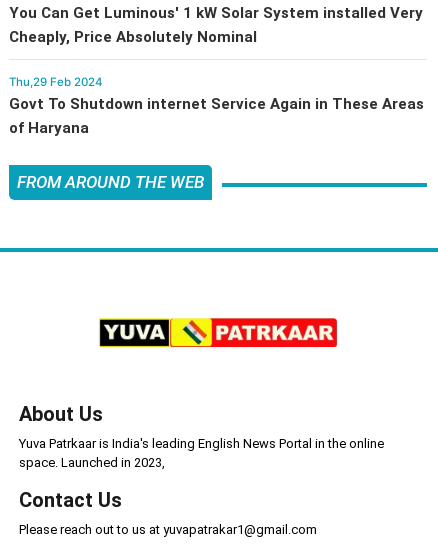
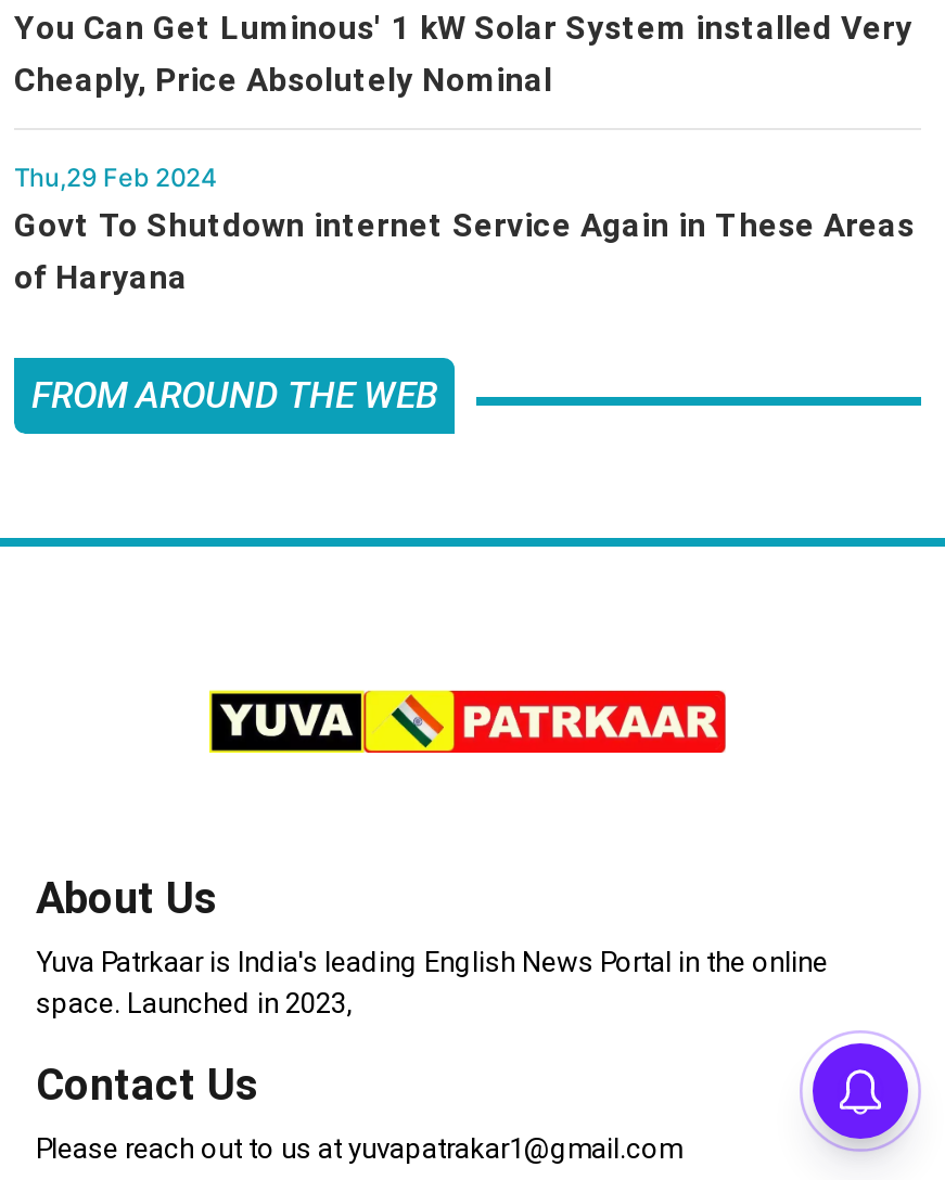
none -> [800,1030,921,1154] [image]

